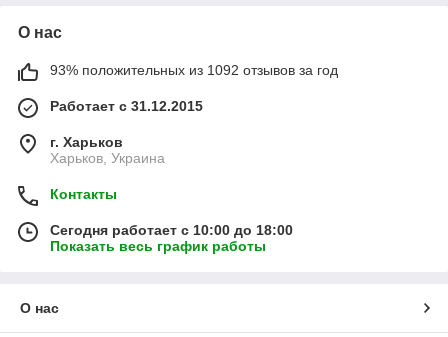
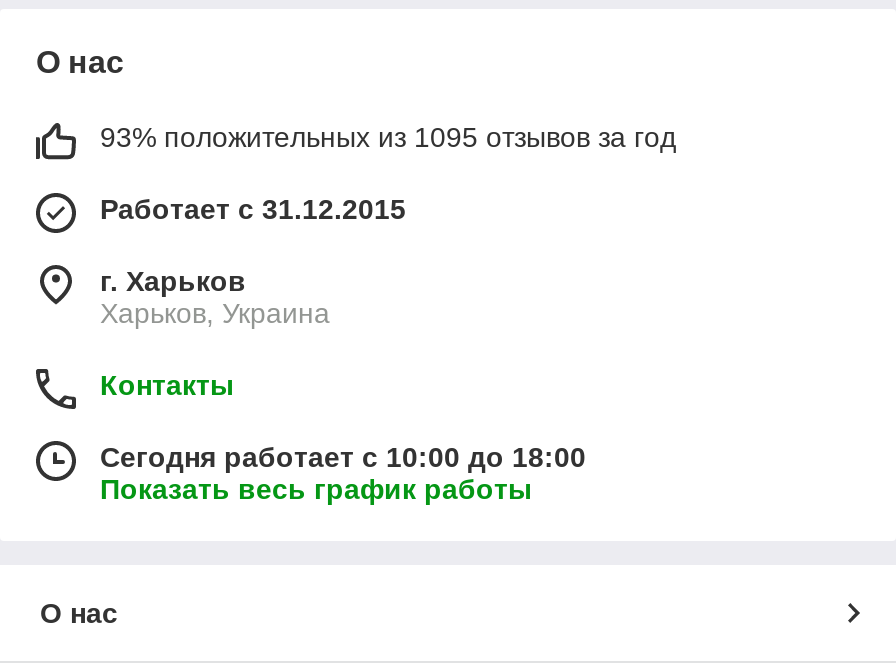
[50,62,338,78] 93% положительных из 1092 отзывов за год -> [100,122,676,154] 93% положительных из 1095 отзывов за год

